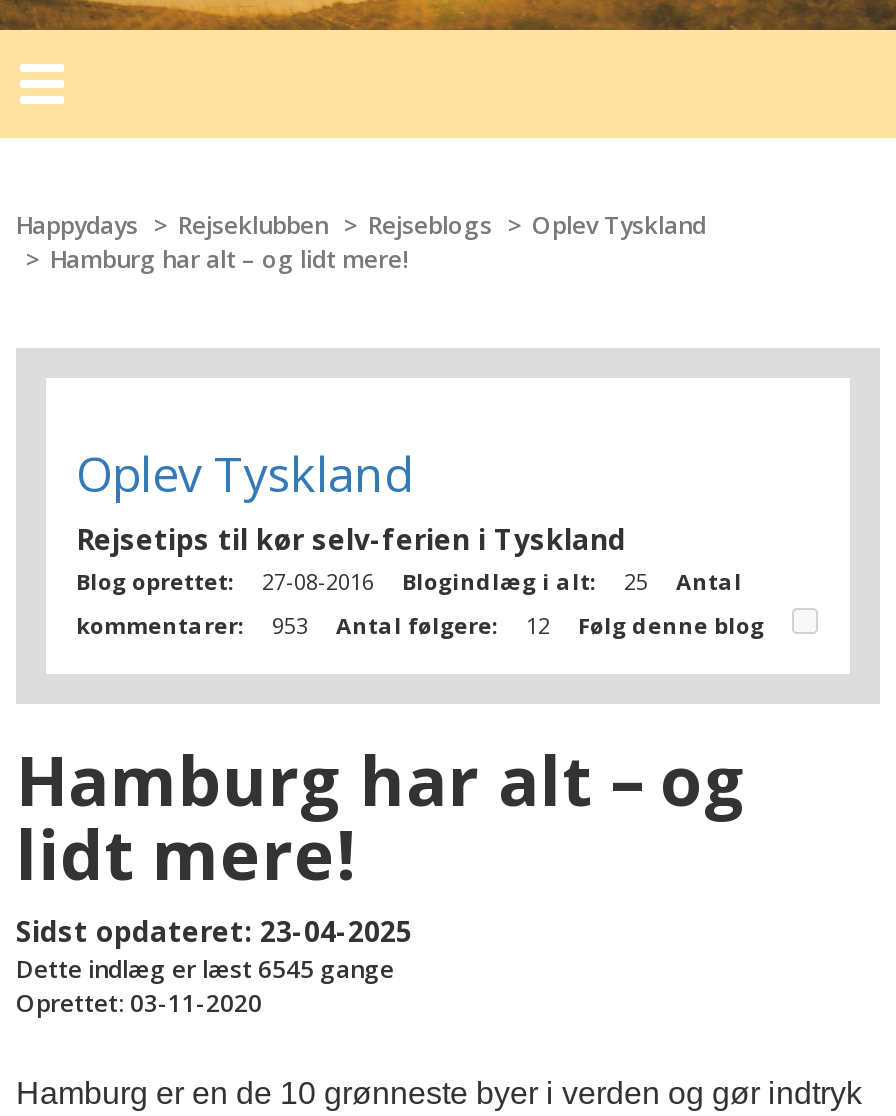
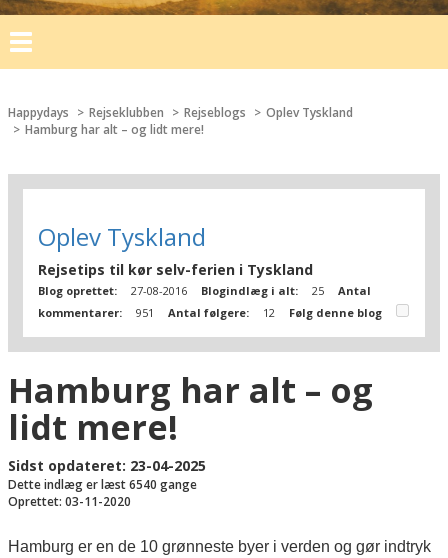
[76,610,764,640] kommentarer: 953 Antal følgere: 12 Følg denne blog -> [38,305,382,320] kommentarer: 951 Antal følgere: 12 Følg denne blog
[16,952,394,986] Dette indlæg er læst 6545 gange -> [8,476,197,493] Dette indlæg er læst 6540 gange

